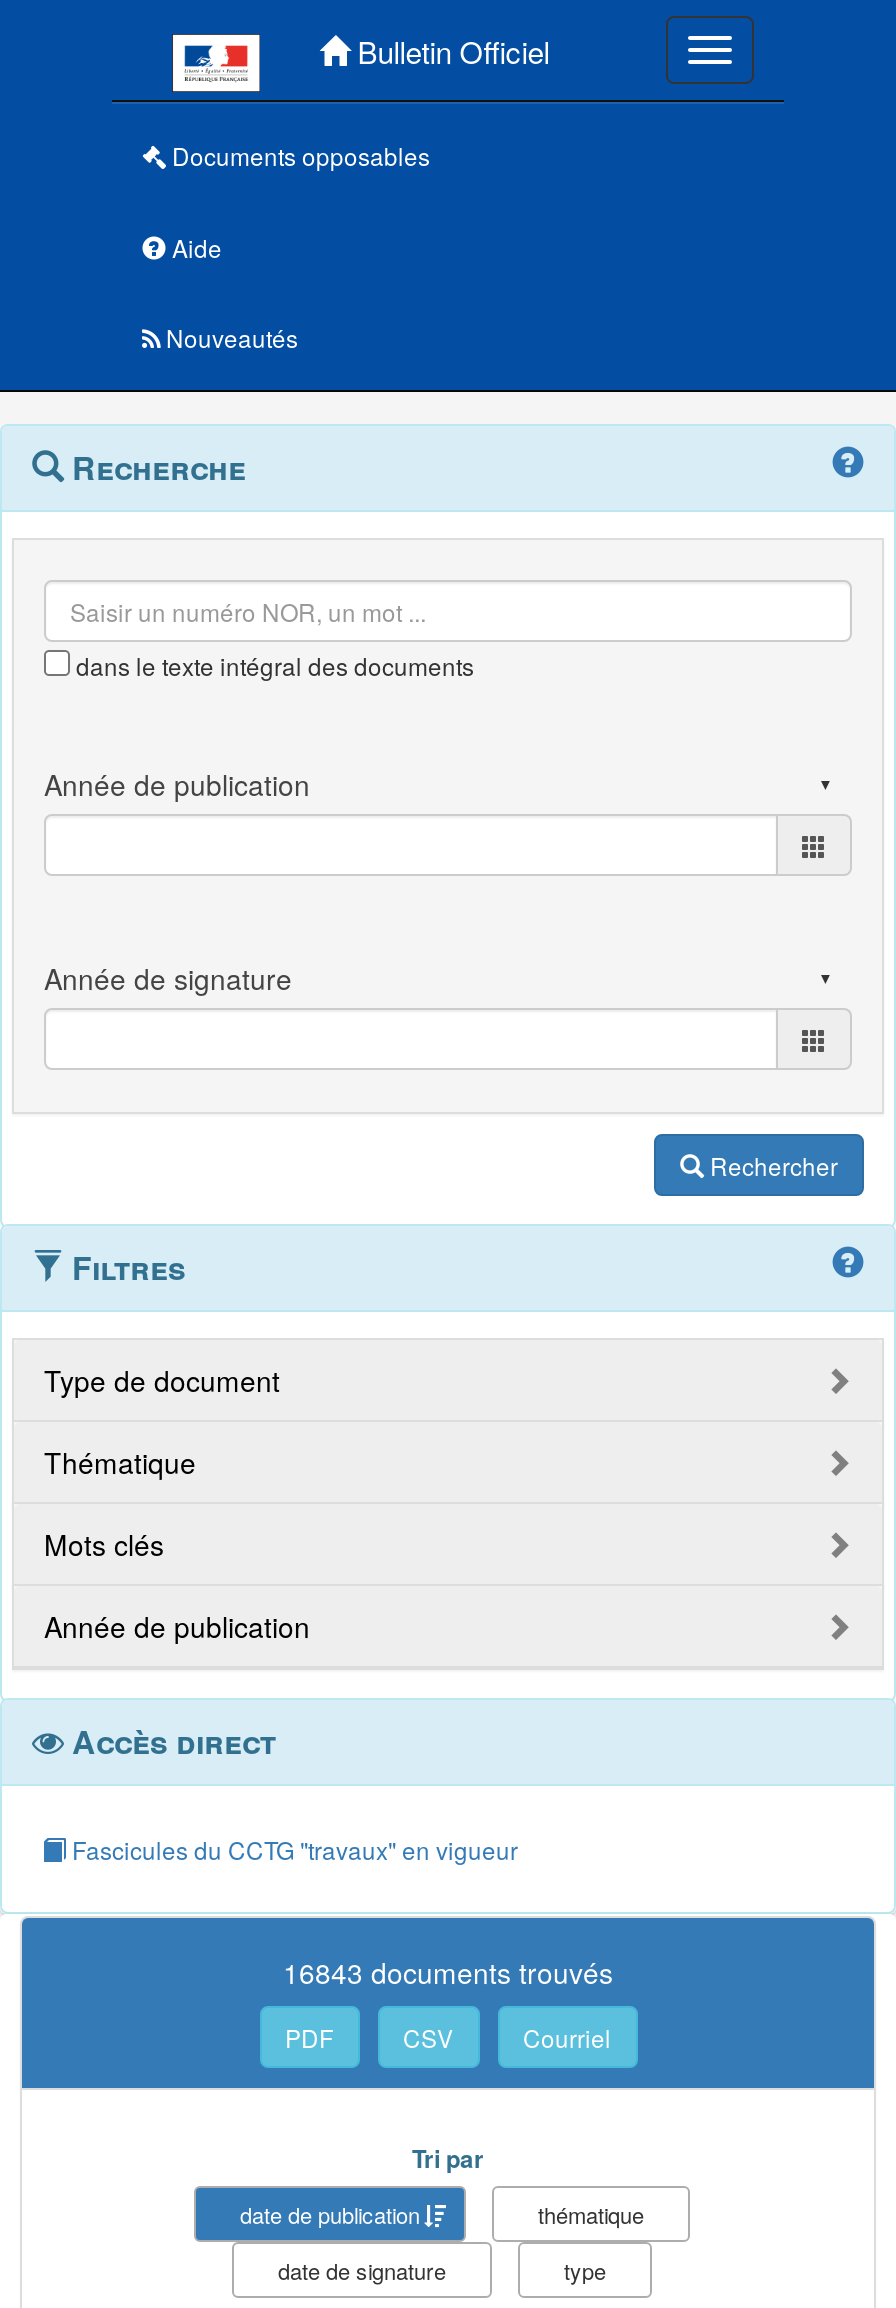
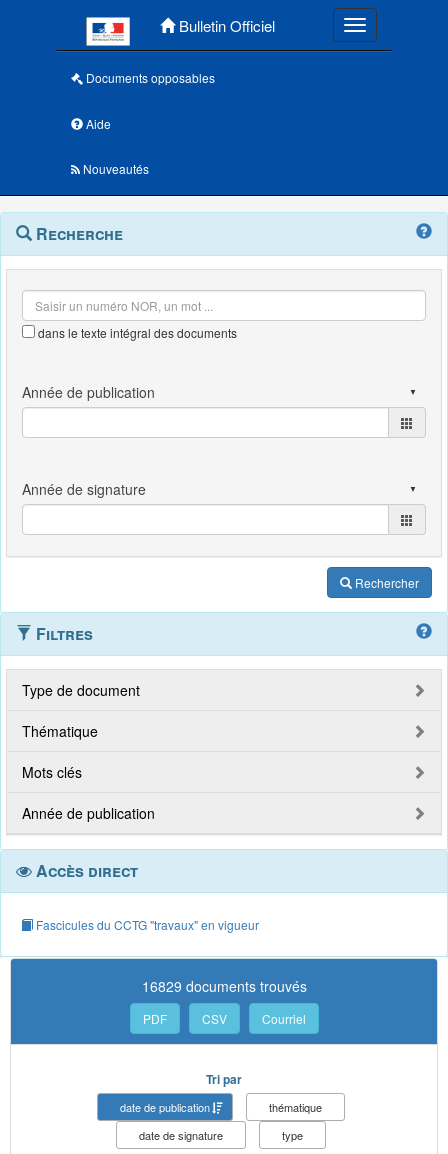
[283,1952,613,1992] 16843 documents trouvés -> [141,976,306,996] 16829 documents trouvés

